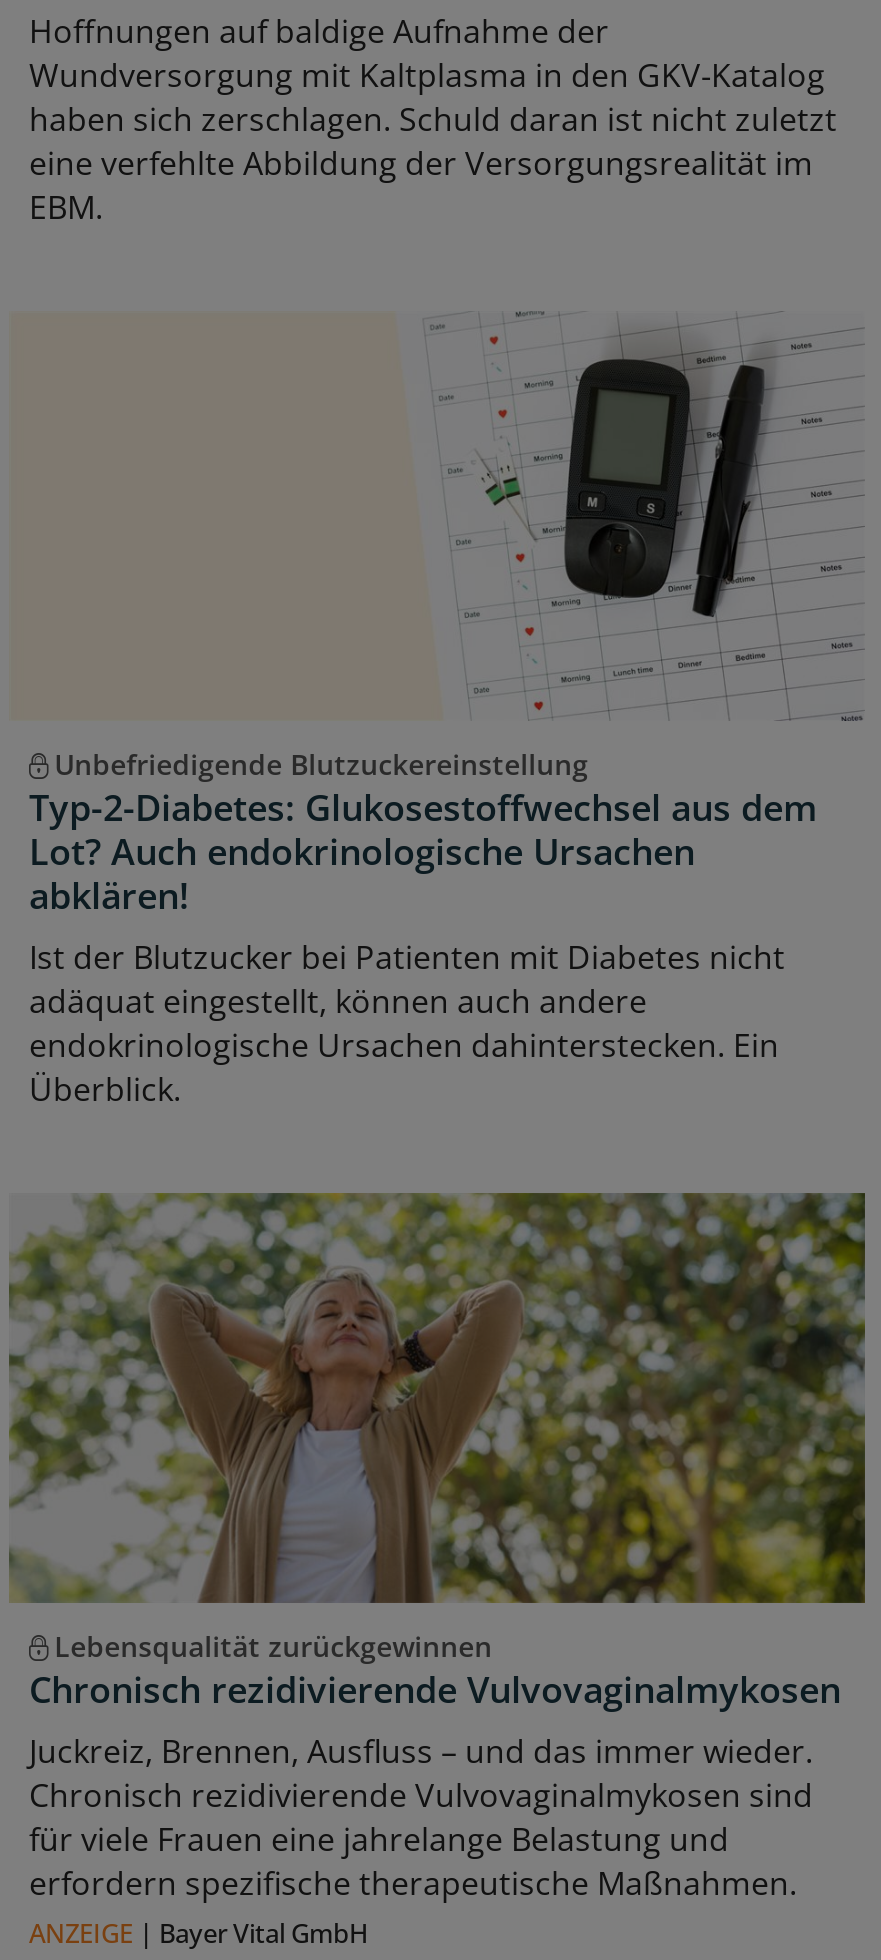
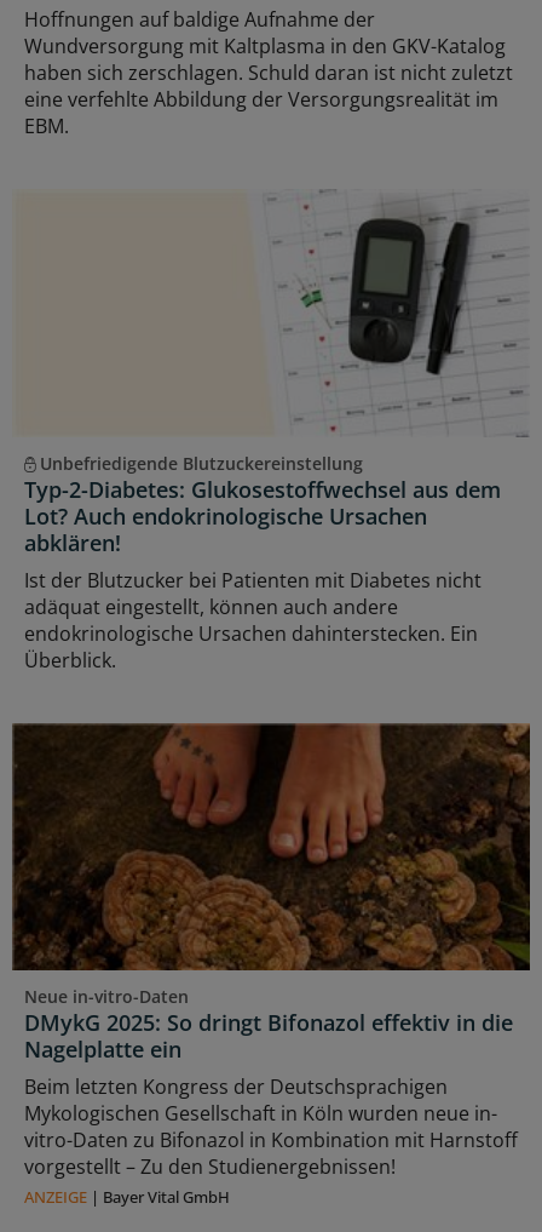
[9,1191,867,1905] [image] | Lebensqualität zurückgewinnen | Chronisch rezidivierende Vulvovaginalmykosen | Juckreiz, Brennen, Ausfluss – und das immer wieder. | Chronisch rezidivierende Vulvovaginalmykosen sind | für viele Frauen eine jahrelange Belastung und | erfordern spezifische therapeutische Maßnahmen. -> [11,722,531,1180] [image] | Neue in-vitro-Daten | DMykG 2025: So dringt Bifonazol effektiv in die | Nagelplatte ein | Beim letzten Kongress der Deutschsprachigen | Mykologischen Gesellschaft in Köln wurden neue in- | vitro-Daten zu Bifonazol in Kombination mit Harnstoff | vorgestellt – Zu den Studienergebnissen!

